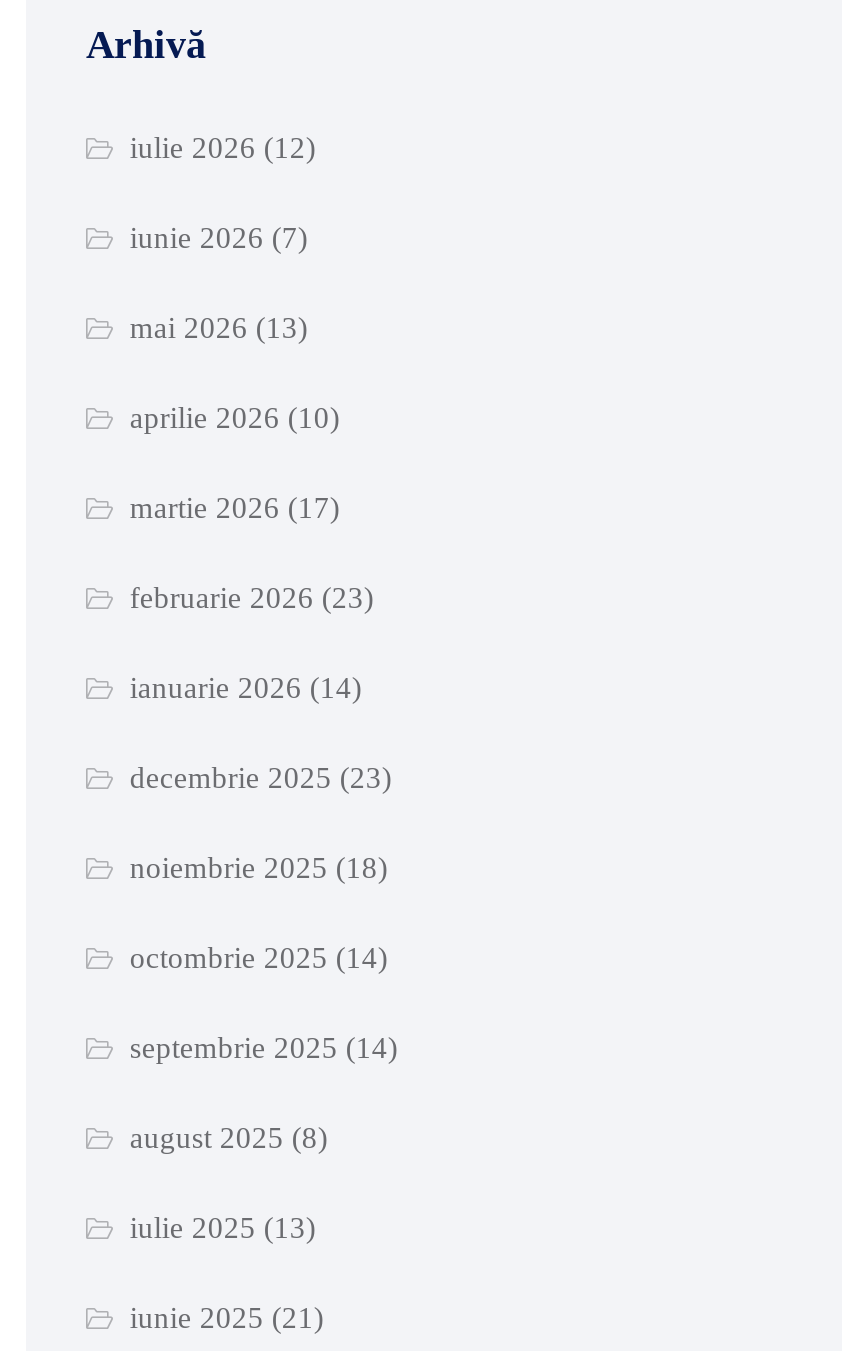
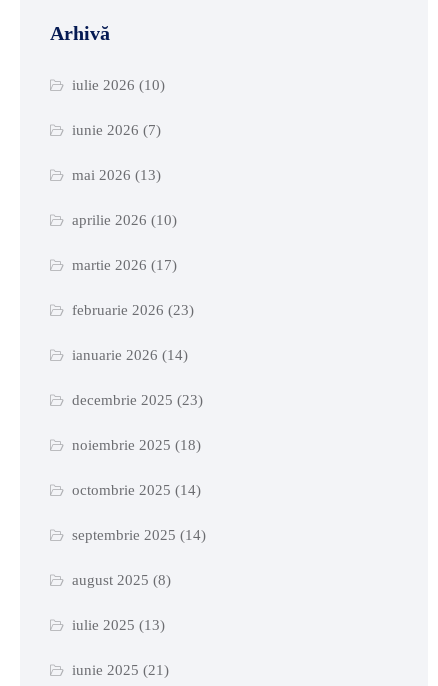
[130,131,316,163] iulie 2026 (12) -> [72,76,165,92] iulie 2026 (10)

